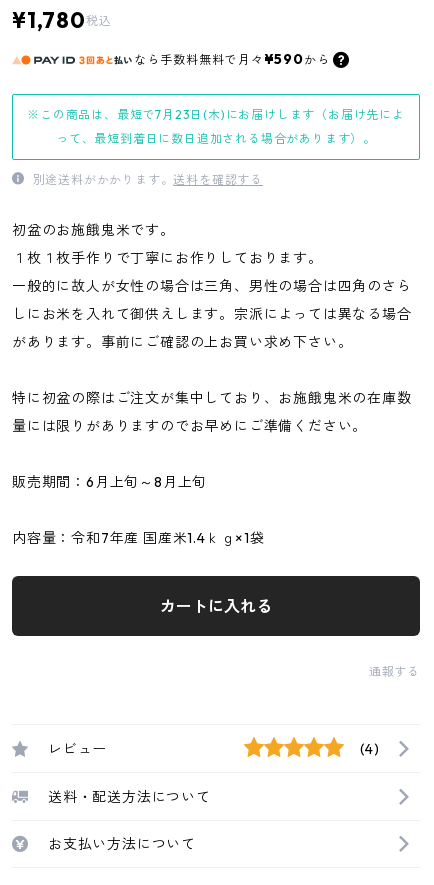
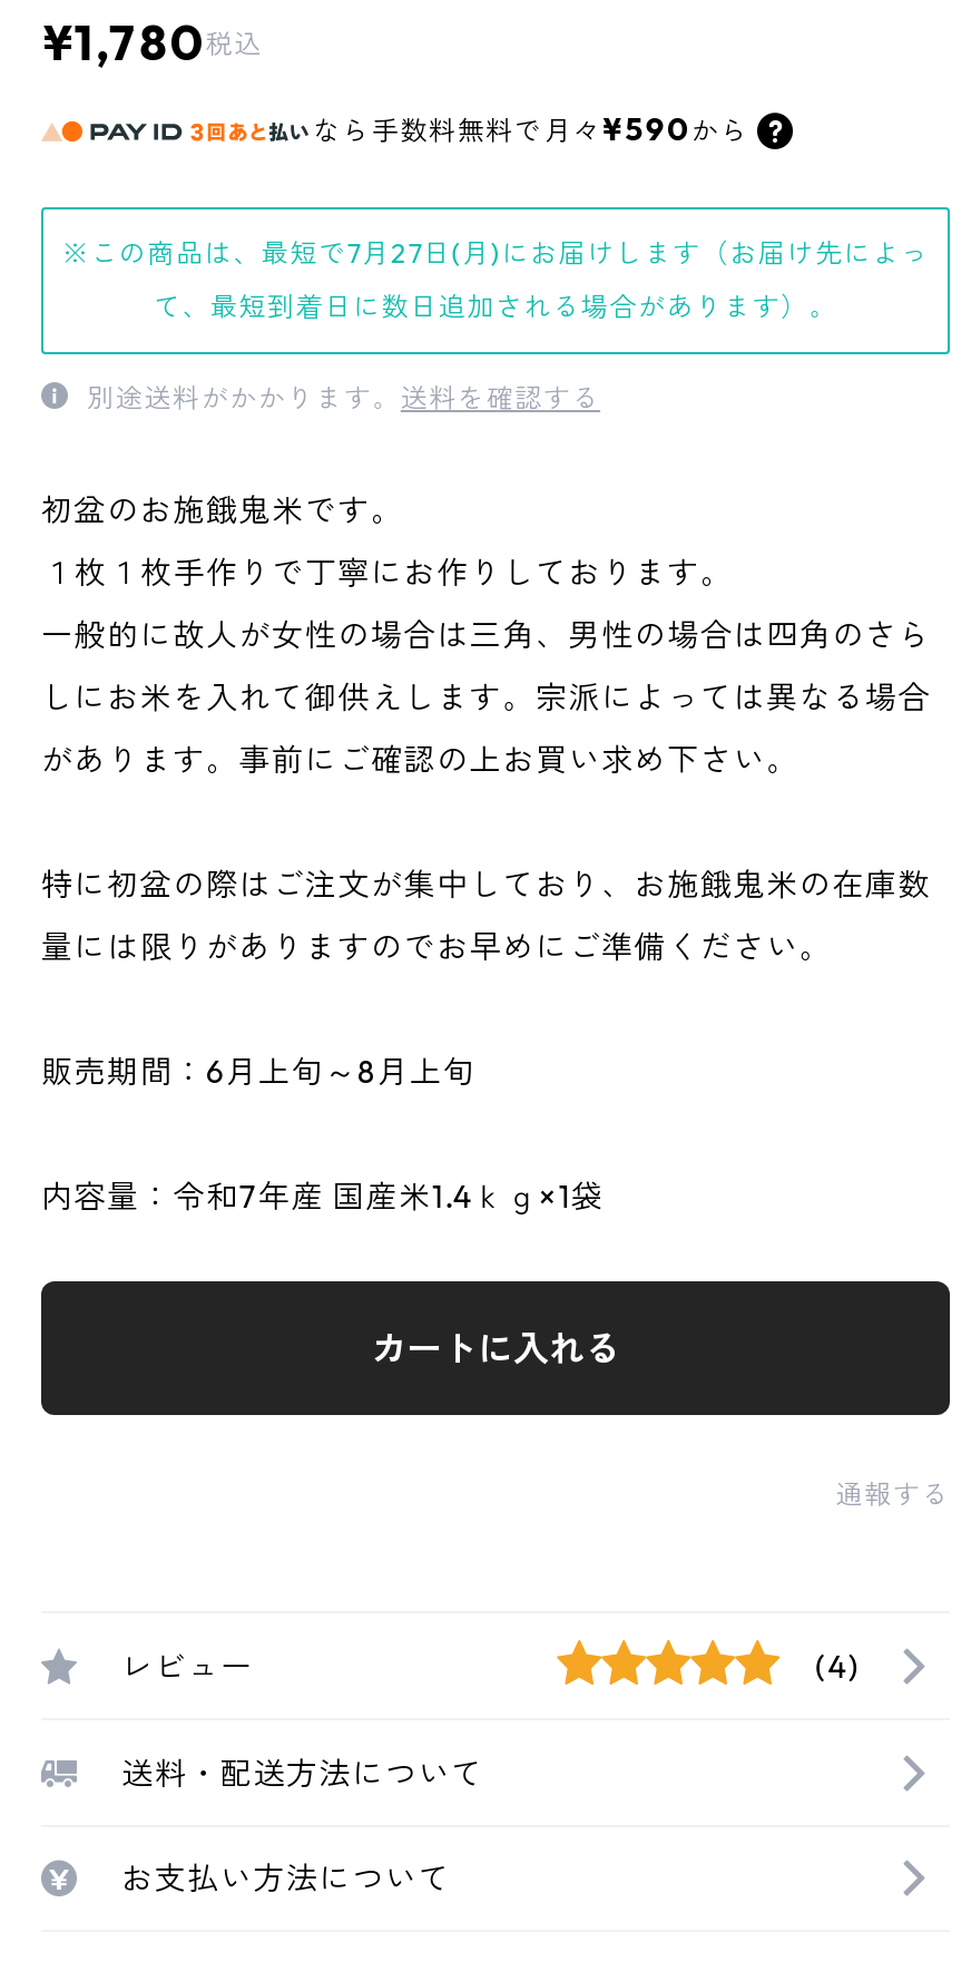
[27,107,405,122] ※この商品は、最短で7月23日(木)にお届けします（お届け先によ -> [62,236,929,270] ※この商品は、最短で7月27日(月)にお届けします（お届け先によっ
[56,131,376,146] って、最短到着日に数日追加される場合があります）。 -> [153,290,838,323] て、最短到着日に数日追加される場合があります）。

